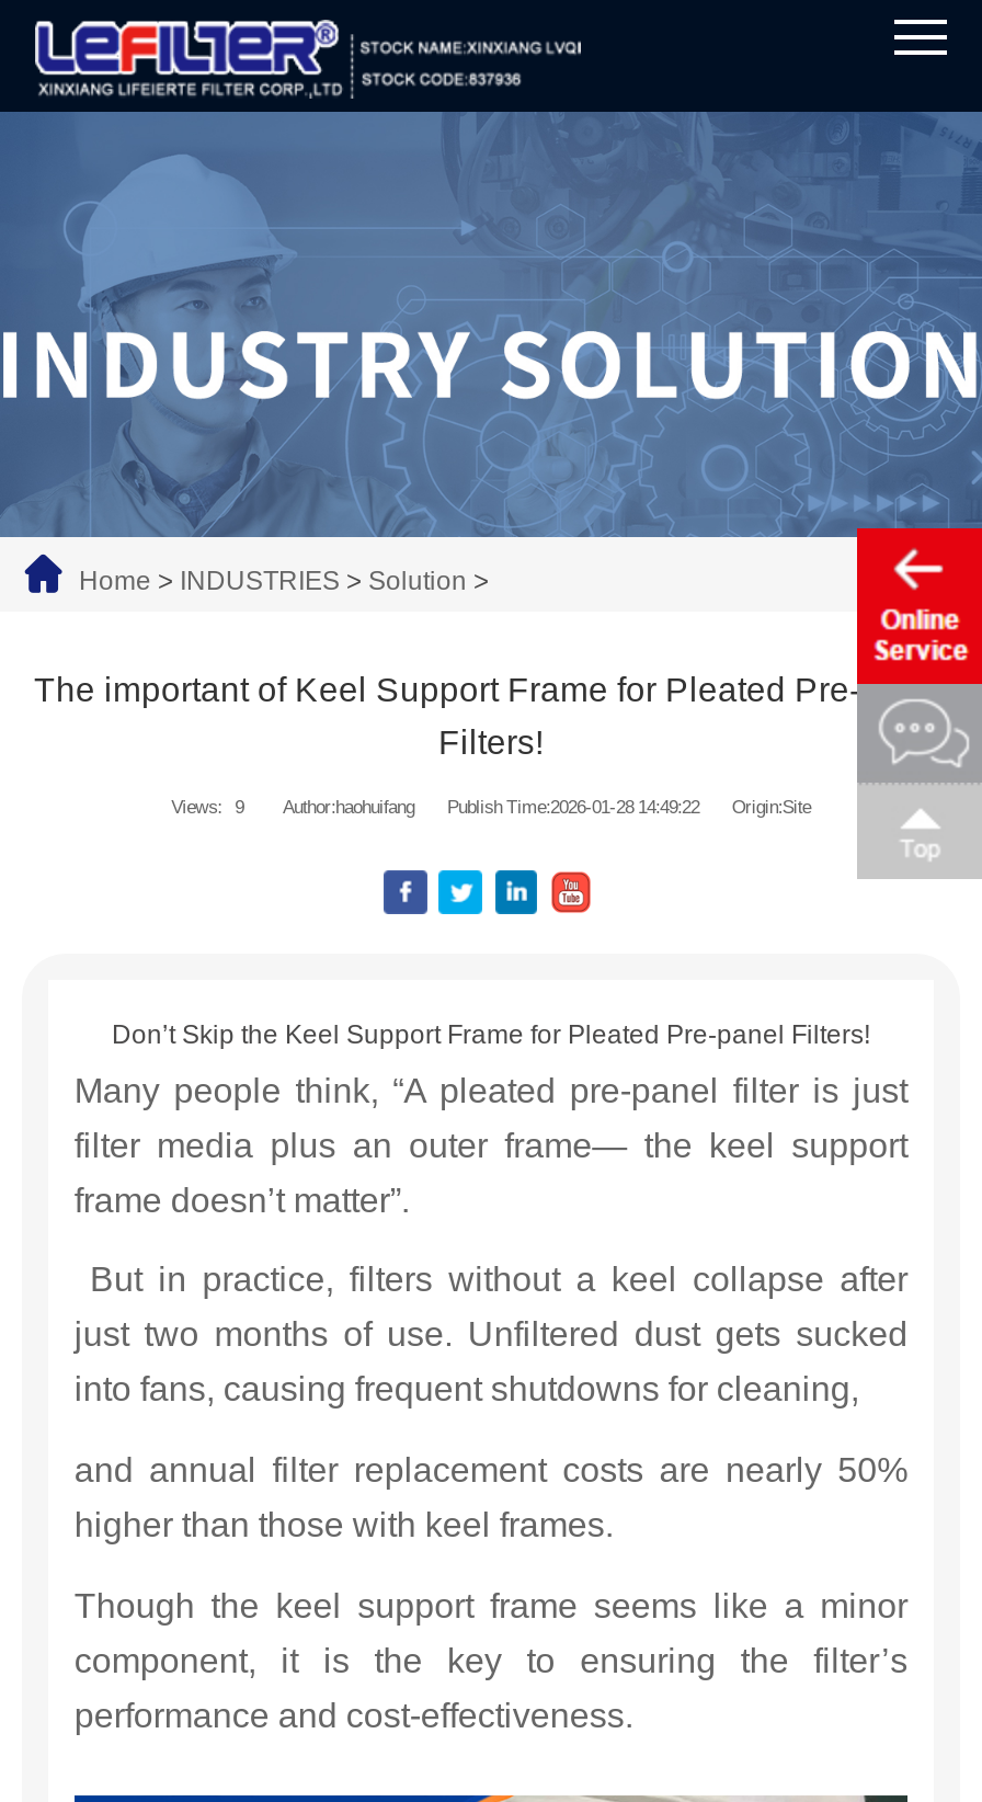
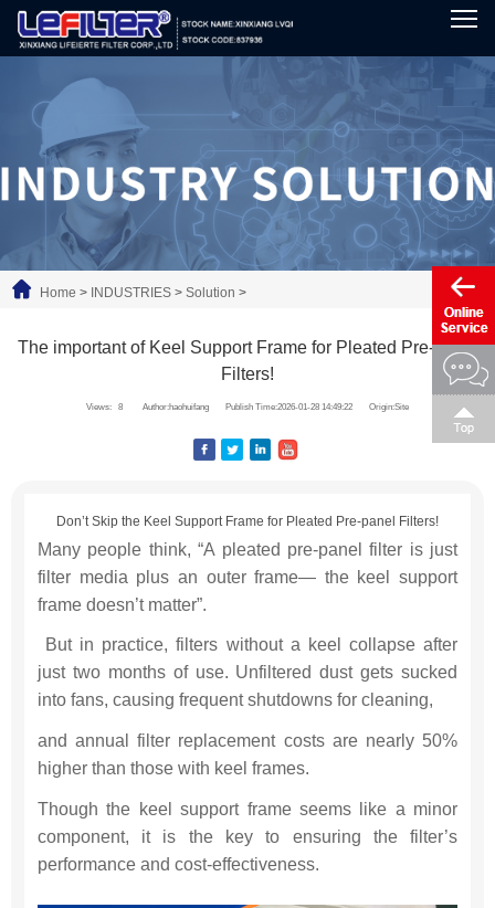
[171,796,811,818] Views: 9 Author:haohuifang Publish Time:2026-01-28 14:49:22 Origin:Site -> [86,401,409,412] Views: 8 Author:haohuifang Publish Time:2026-01-28 14:49:22 Origin:Site

